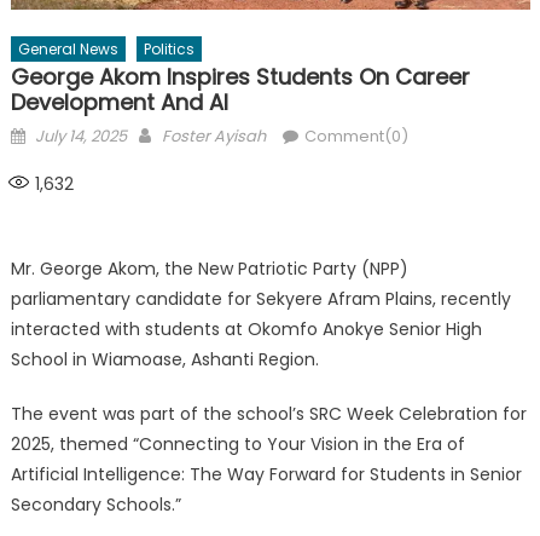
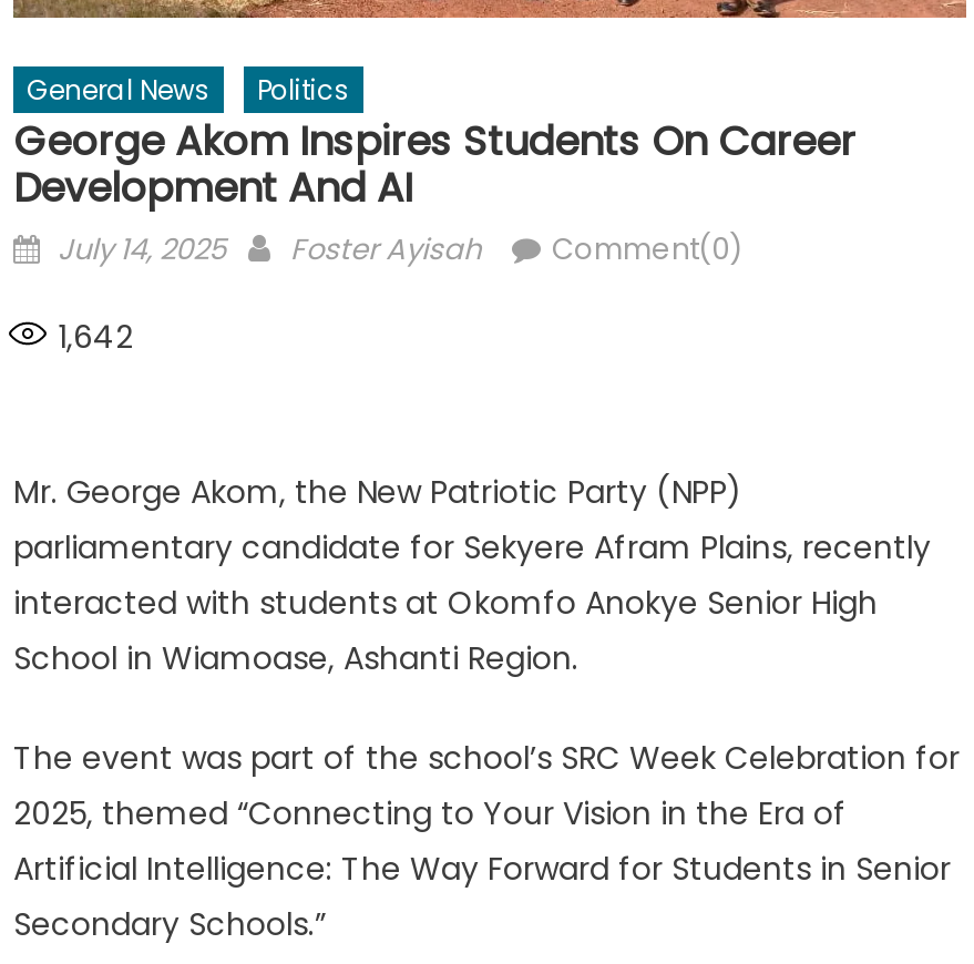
[35,172,74,196] 1,632 -> [58,314,133,359] 1,642

